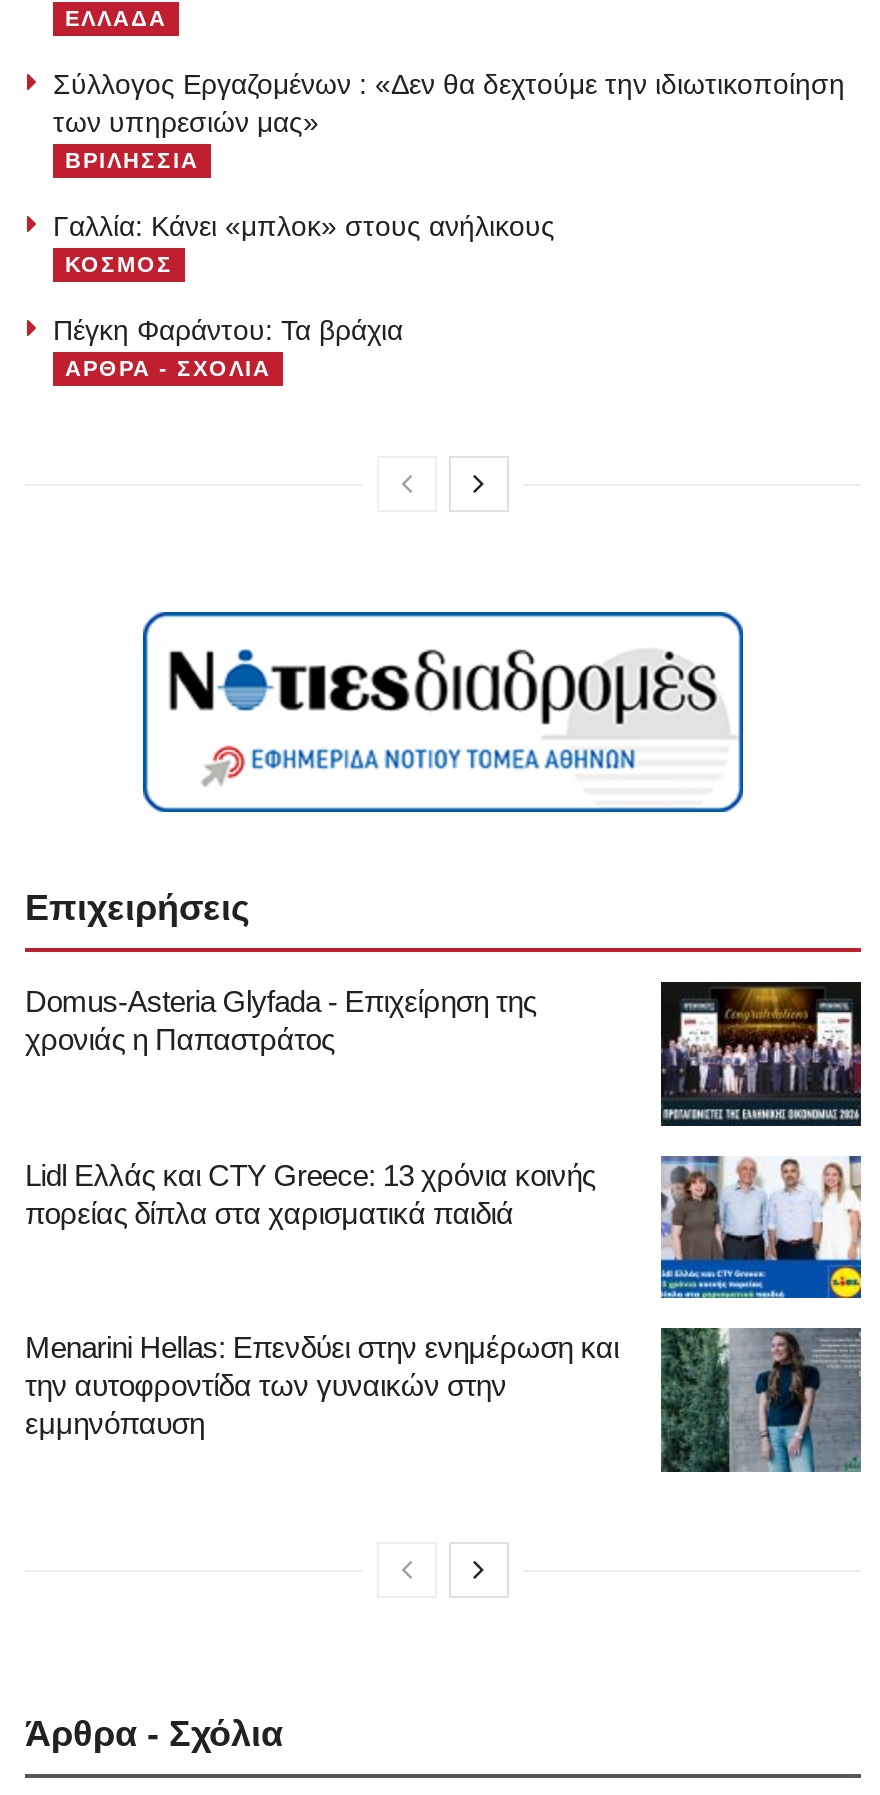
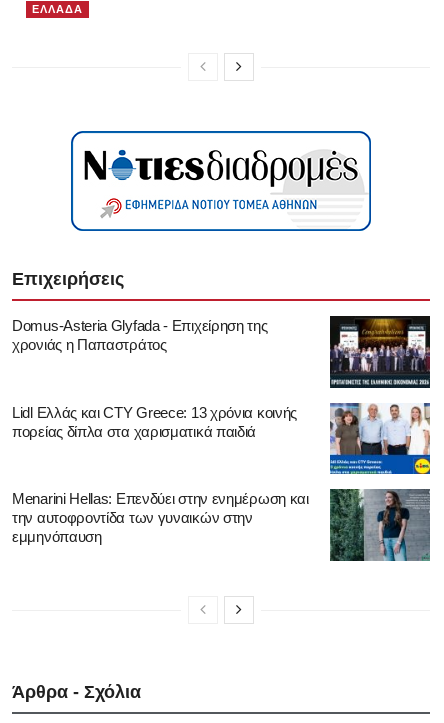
[53,68,845,380] Σύλλογος Εργαζομένων : «Δεν θα δεχτούμε την ιδιωτικοποίηση | των υπηρεσιών μας» | ΒΡΙΛΗΣΣΙΑ | Γαλλία: Κάνει «μπλοκ» στους ανήλικους | ΚΟΣΜΟΣ | Πέγκη Φαράντου: Τα βράχια | ΑΡΘΡΑ - ΣΧΟΛΙΑ -> none

